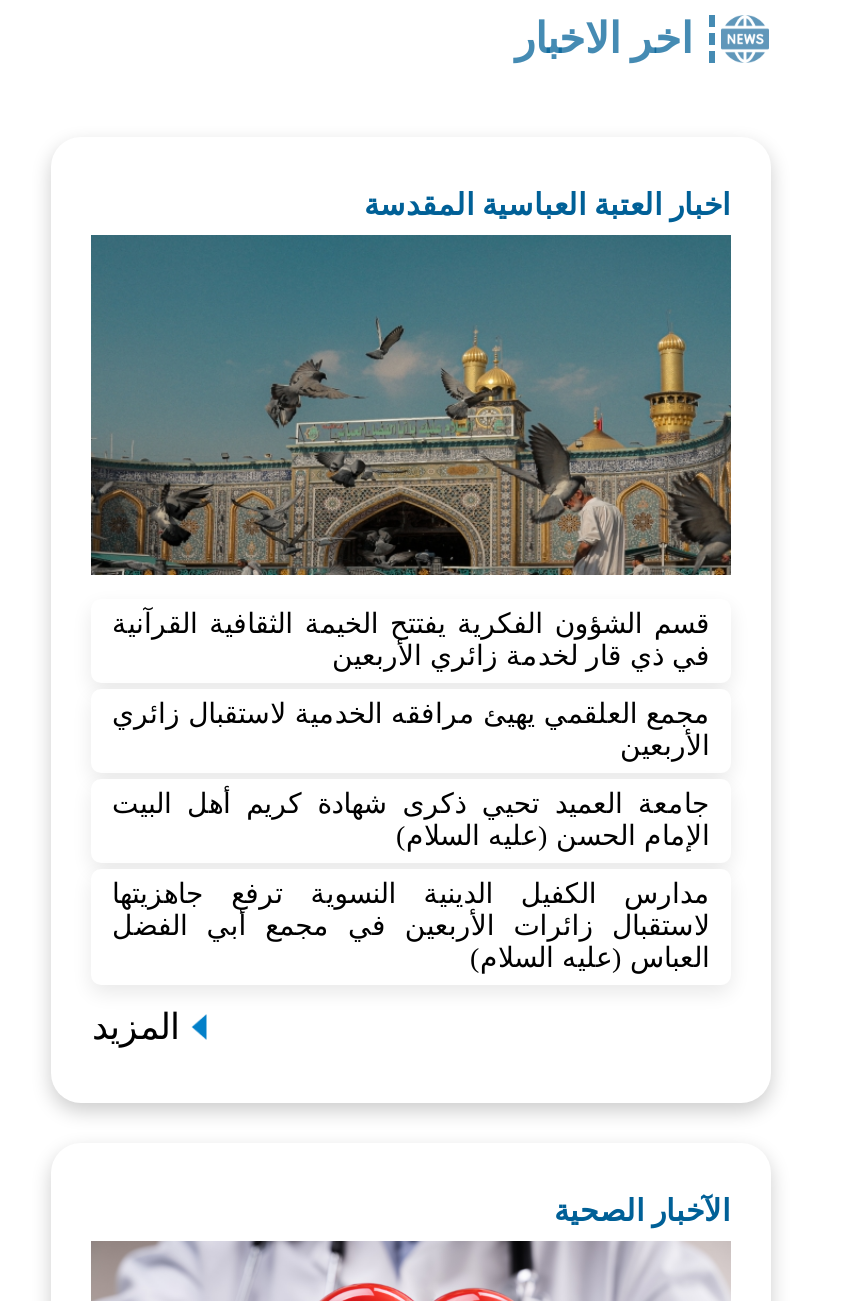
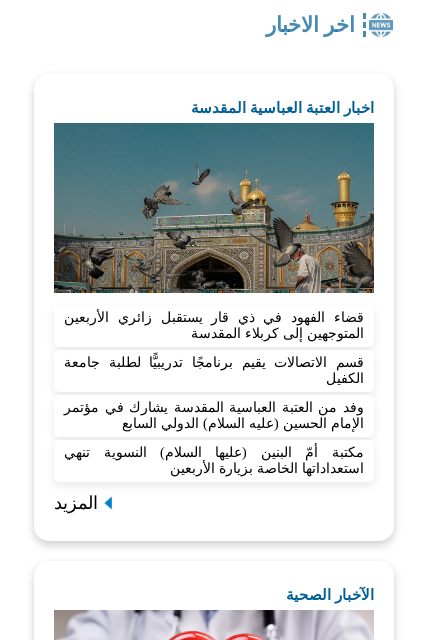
[112,609,710,671] قسم الشؤون الفكرية يفتتح الخيمة الثقافية القرآنية | في ذي قار لخدمة زائري الأربعين -> [64,310,363,341] قضاء الفهود في ذي قار يستقبل زائري الأربعين | المتوجهين إلى كربلاء المقدسة
[112,699,710,761] مجمع العلقمي يهيئ مرافقه الخدمية لاستقبال زائري | الأربعين -> [64,355,363,386] قسم الاتصالات يقيم برنامجًا تدريبيًّا لطلبة جامعة | الكفيل
[112,789,710,851] جامعة العميد تحيي ذكرى شهادة كريم أهل البيت | الإمام الحسن (عليه السلام) -> [64,400,363,431] وفد من العتبة العباسية المقدسة يشارك في مؤتمر | الإمام الحسين (عليه السلام) الدولي السابع
[112,879,710,973] مدارس الكفيل الدينية النسوية ترفع جاهزيتها | لاستقبال زائرات الأربعين في مجمع أبي الفضل | العباس (عليه السلام) -> [64,445,363,476] مكتبة أمّ البنين (عليها السلام) النسوية تنهي | استعداداتها الخاصة بزيارة الأربعين

